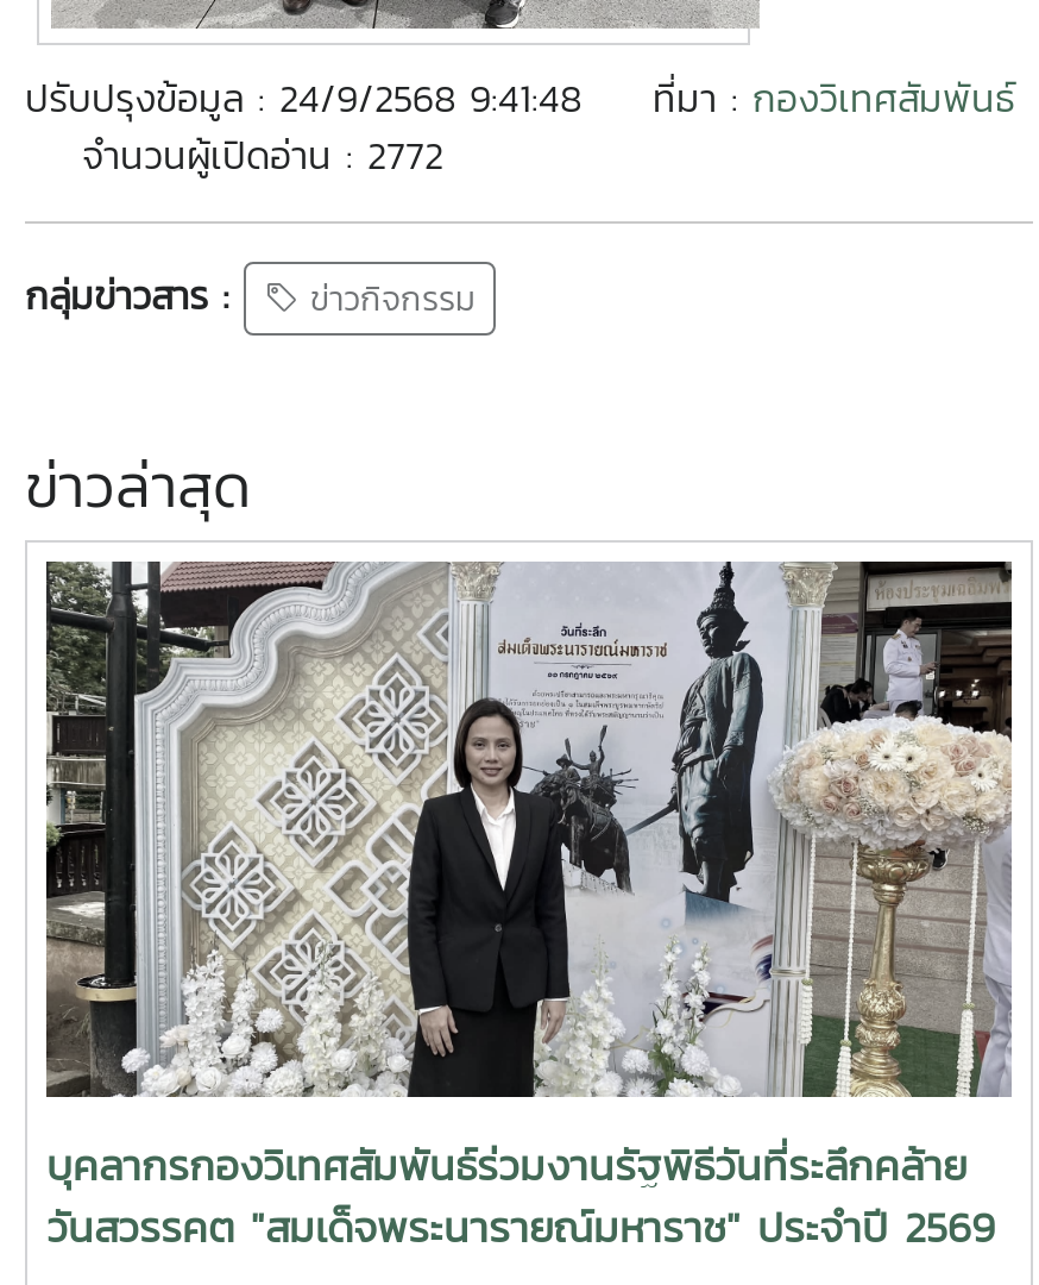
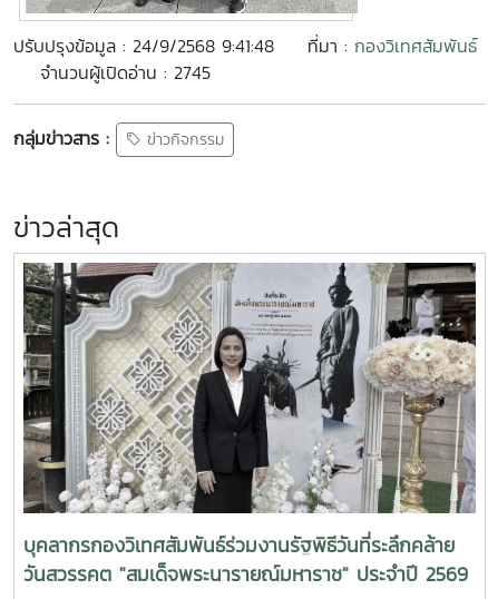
[82,126,443,183] จำนวนผู้เปิดอ่าน : 2772 -> [40,59,211,86] จำนวนผู้เปิดอ่าน : 2745

